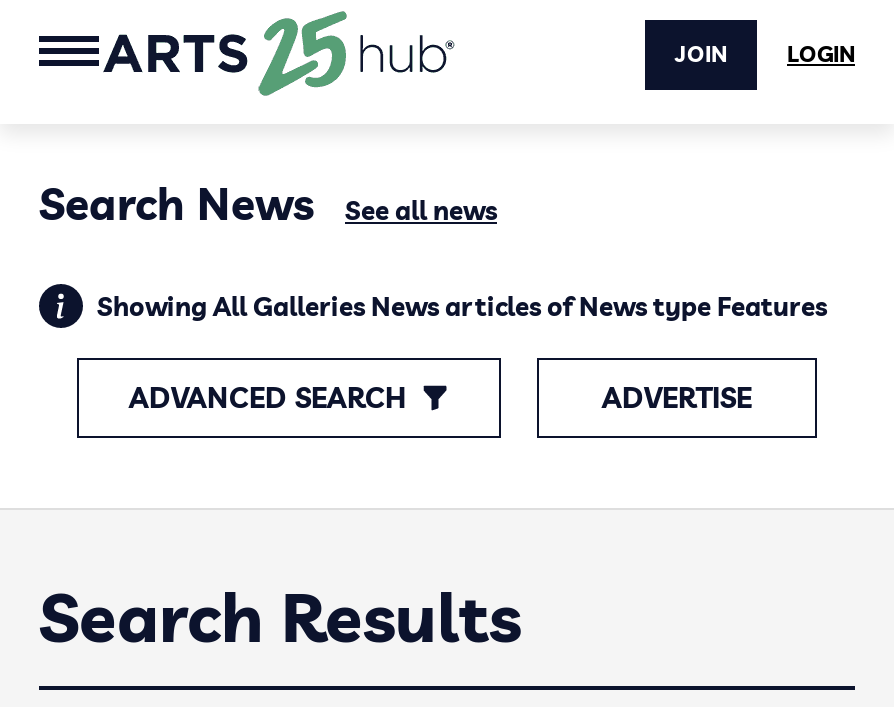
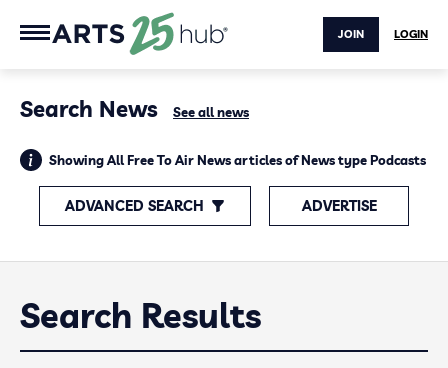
[97,290,827,322] Showing All Galleries News articles of News type Features -> [49,152,426,168] Showing All Free To Air News articles of News type Podcasts

